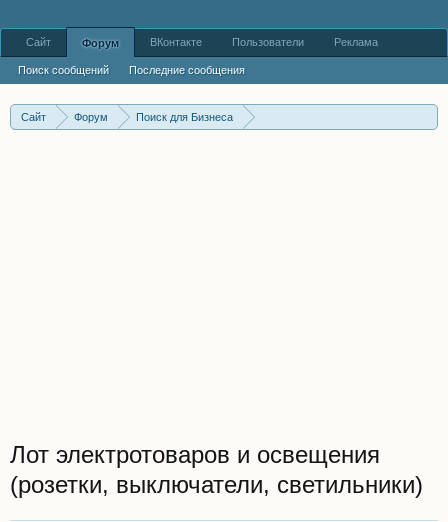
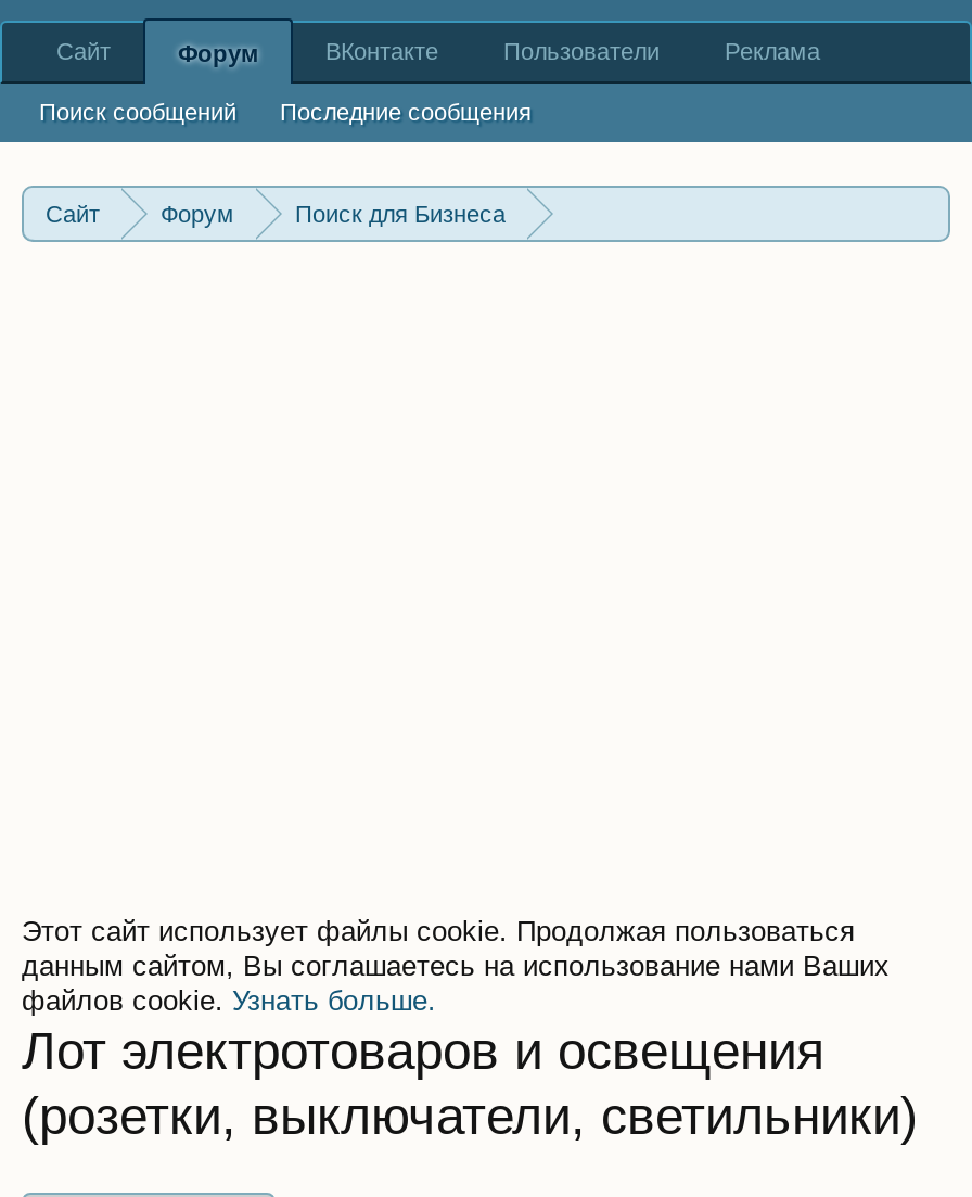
none -> [22,915,890,1017] Этот сайт использует файлы cookie. Продолжая пользоваться | данным сайтом, Вы соглашаетесь на использование нами Ваших | файлов cookie. Узнать больше.

